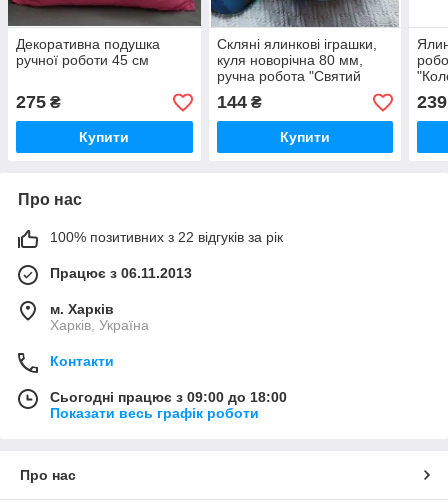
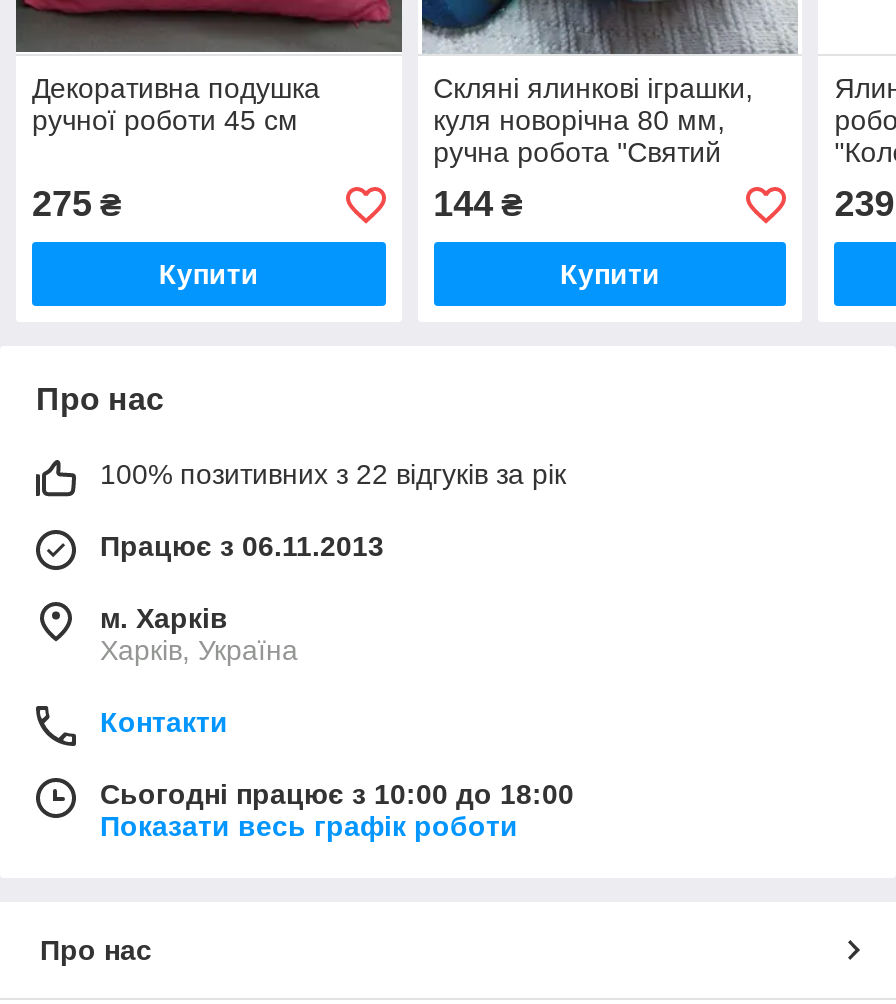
[50,389,287,405] Сьогодні працює з 09:00 до 18:00 -> [100,779,574,811] Сьогодні працює з 10:00 до 18:00

